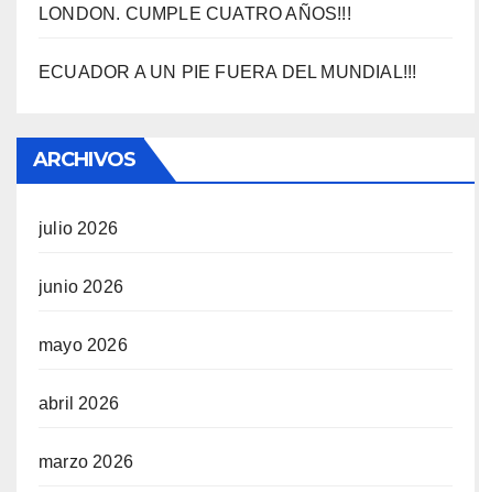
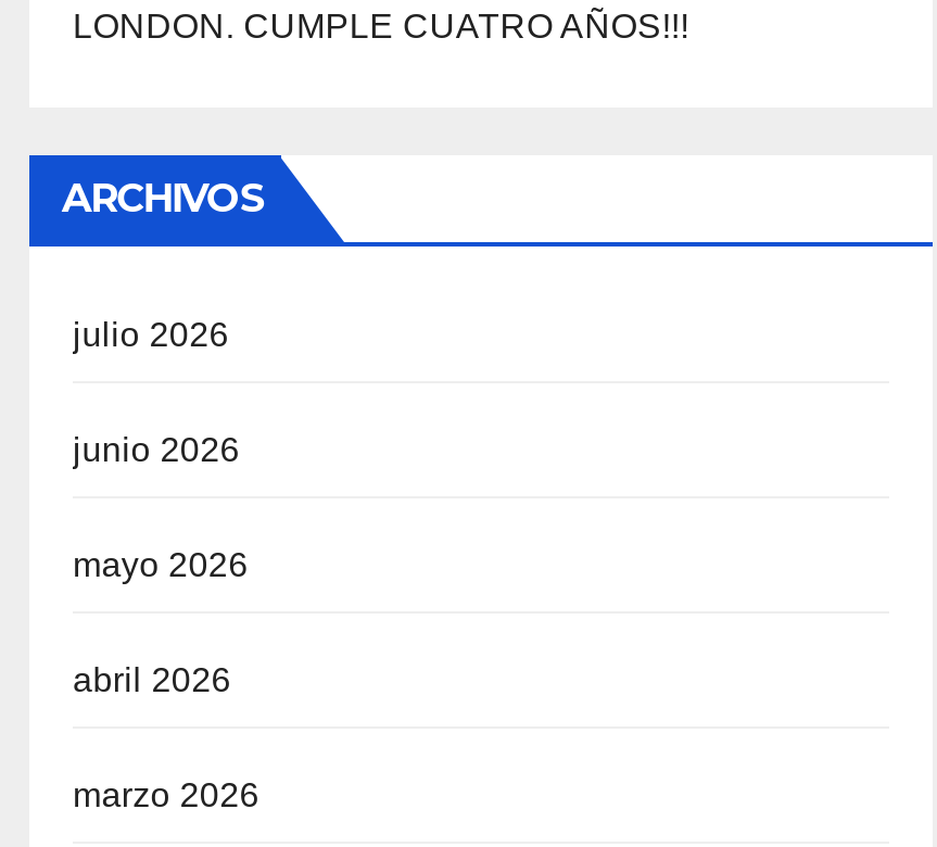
[39,63,417,82] ECUADOR A UN PIE FUERA DEL MUNDIAL!!! -> none

